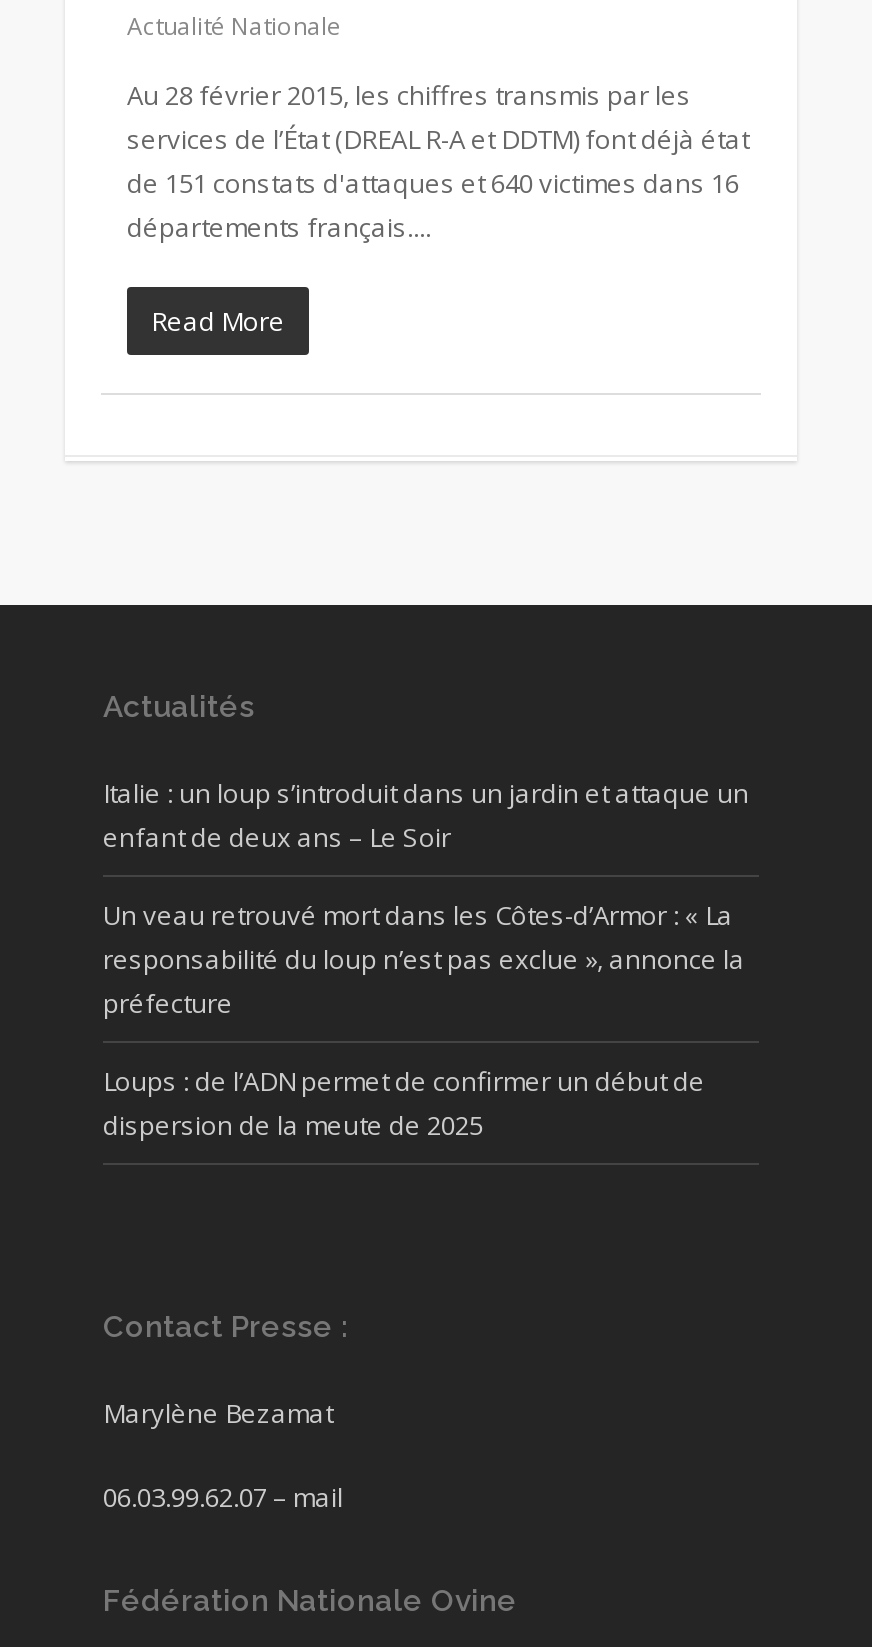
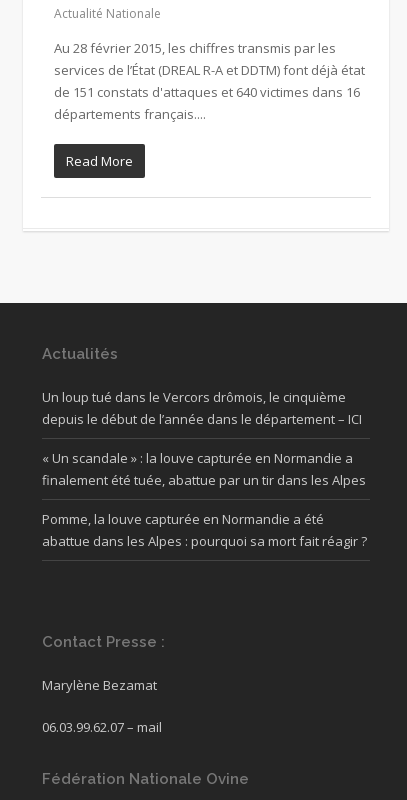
[103,775,749,855] Italie : un loup s’introduit dans un jardin et attaque un | enfant de deux ans – Le Soir -> [42,388,362,428] Un loup tué dans le Vercors drômois, le cinquième | depuis le début de l’année dans le département – ICI
[103,897,745,1021] Un veau retrouvé mort dans les Côtes-d’Armor : « La | responsabilité du loup n’est pas exclue », annonce la | préfecture -> [42,449,366,489] « Un scandale » : la louve capturée en Normandie a | finalement été tuée, abattue par un tir dans les Alpes
[103,1063,705,1143] Loups : de l’ADN permet de confirmer un début de | dispersion de la meute de 2025 -> [42,510,367,550] Pomme, la louve capturée en Normandie a été | abattue dans les Alpes : pourquoi sa mort fait réagir ?

